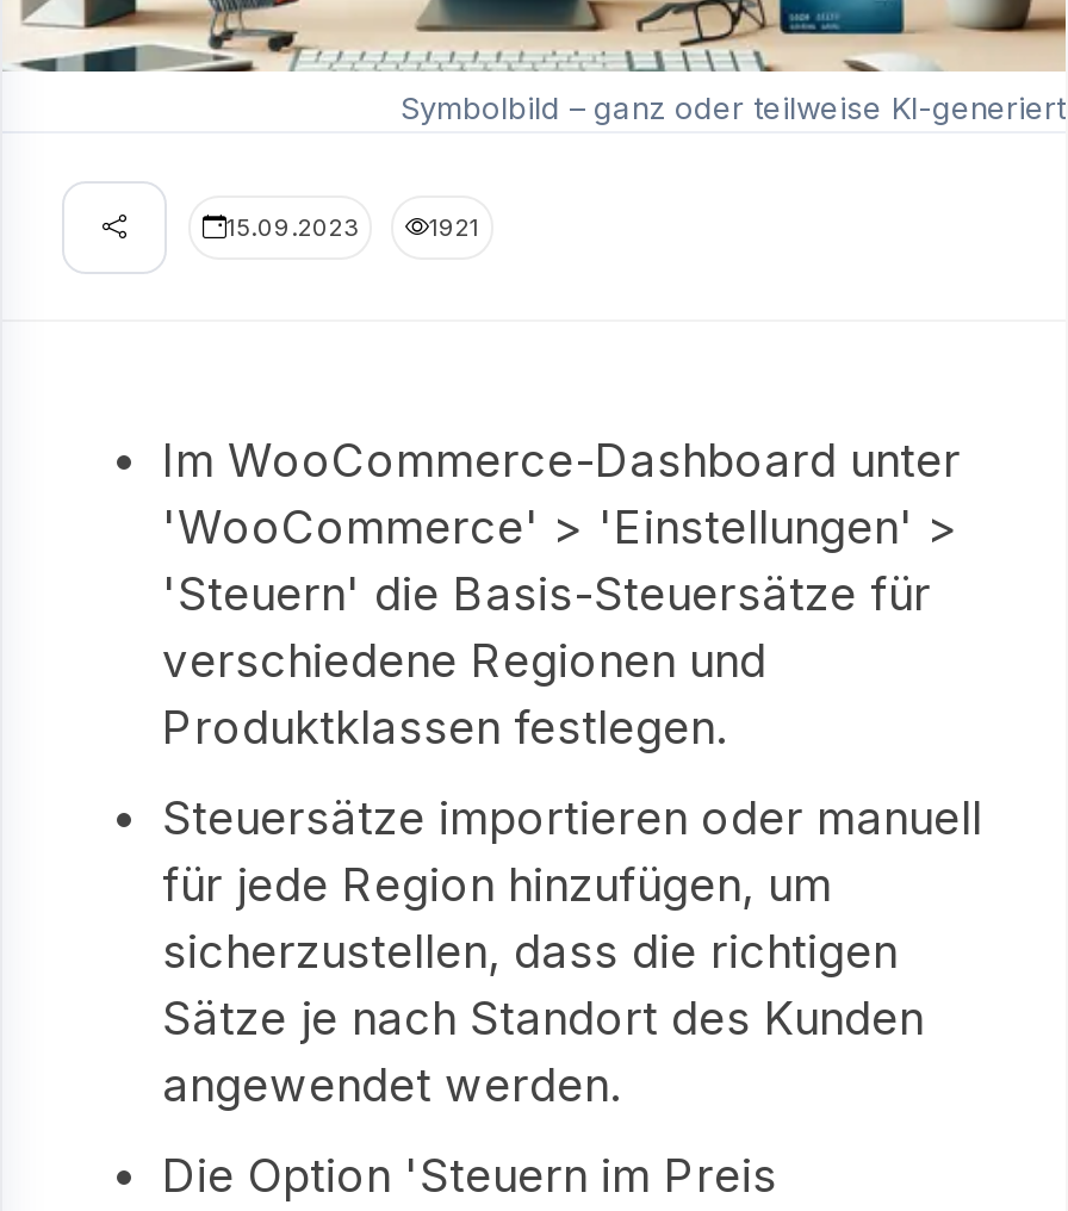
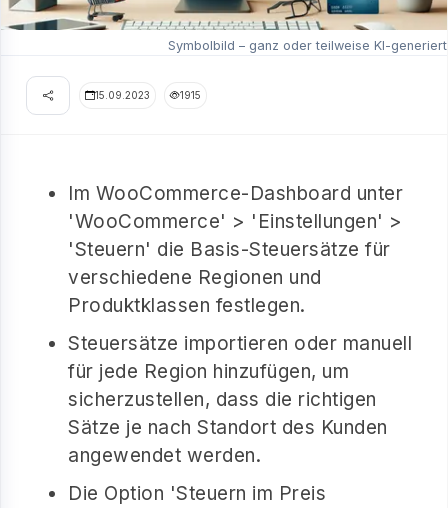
[429,211,479,240] 1921 -> [180,89,201,101] 1915

